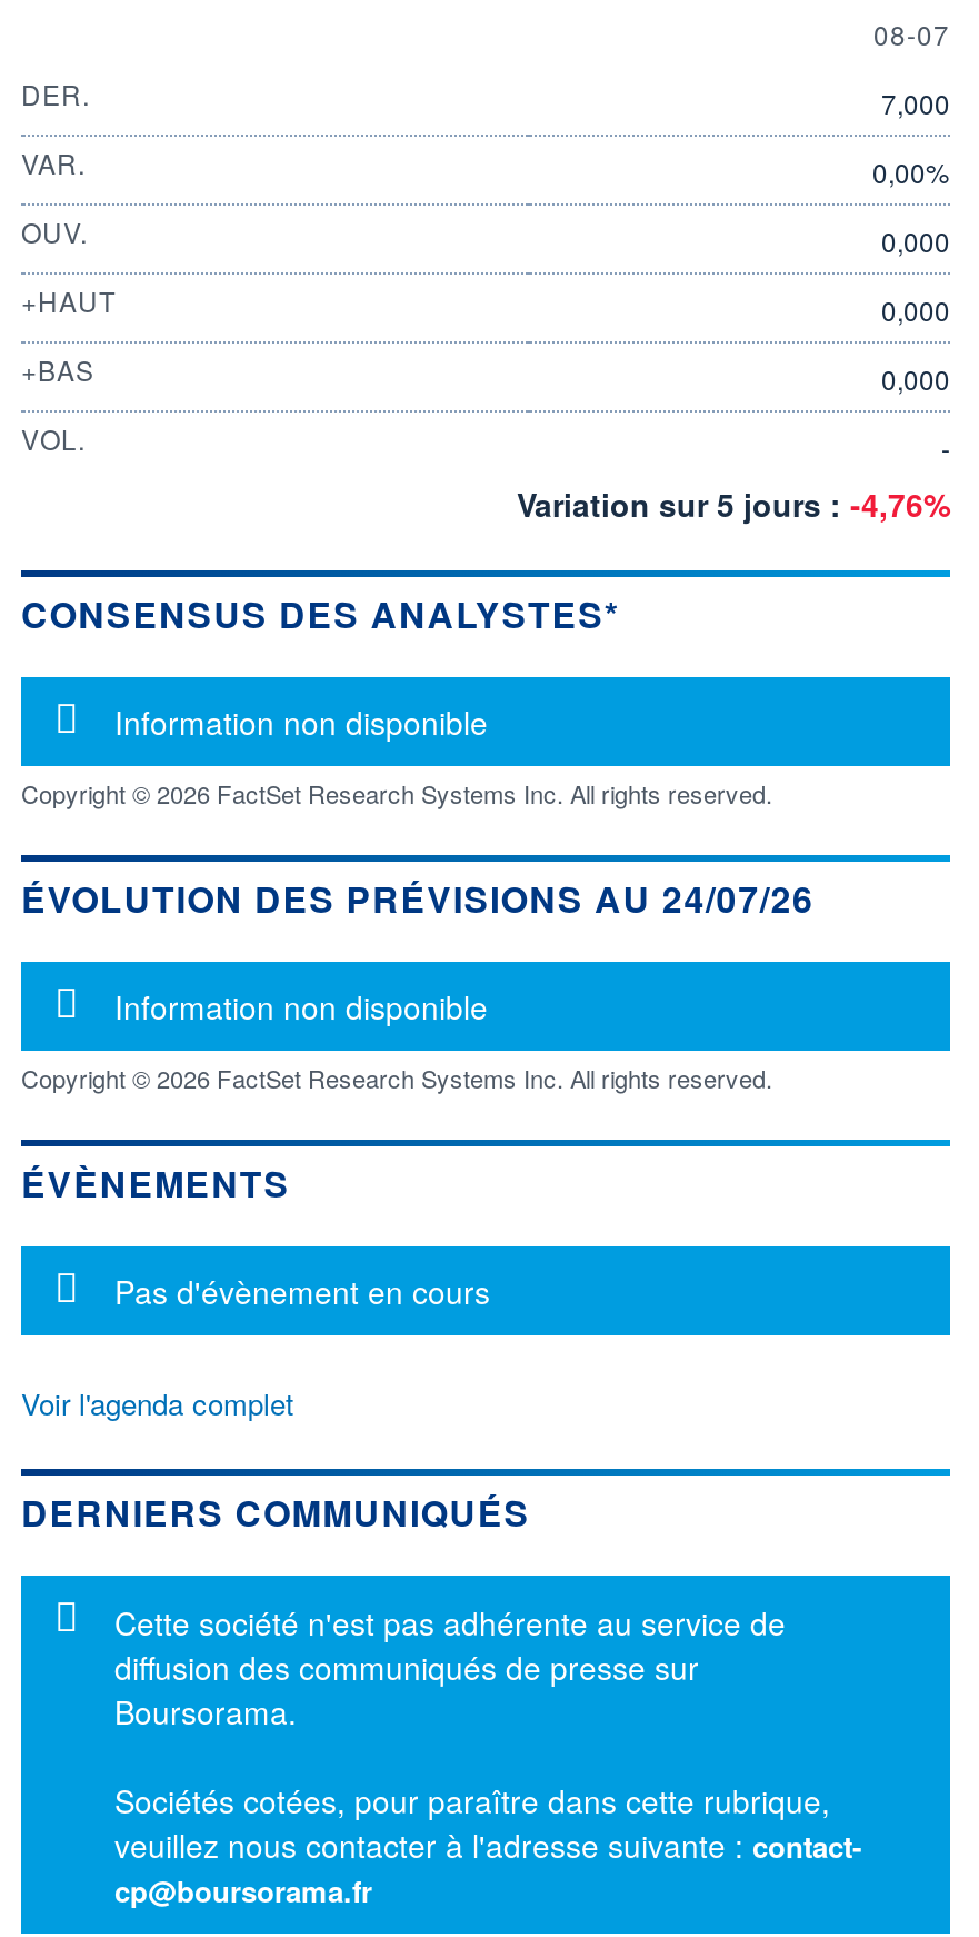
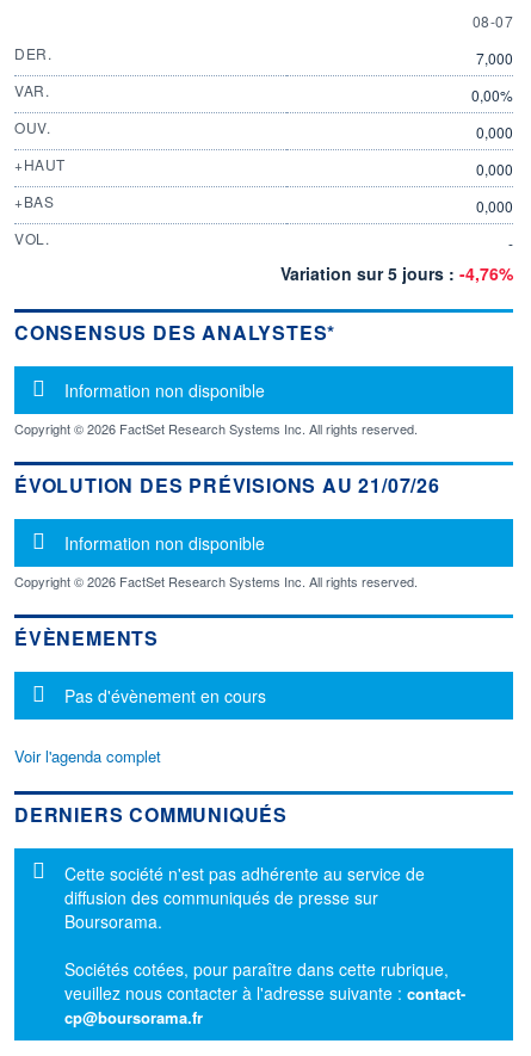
[21,873,814,924] ÉVOLUTION DES PRÉVISIONS AU 24/07/26 -> [14,471,440,499] ÉVOLUTION DES PRÉVISIONS AU 21/07/26

